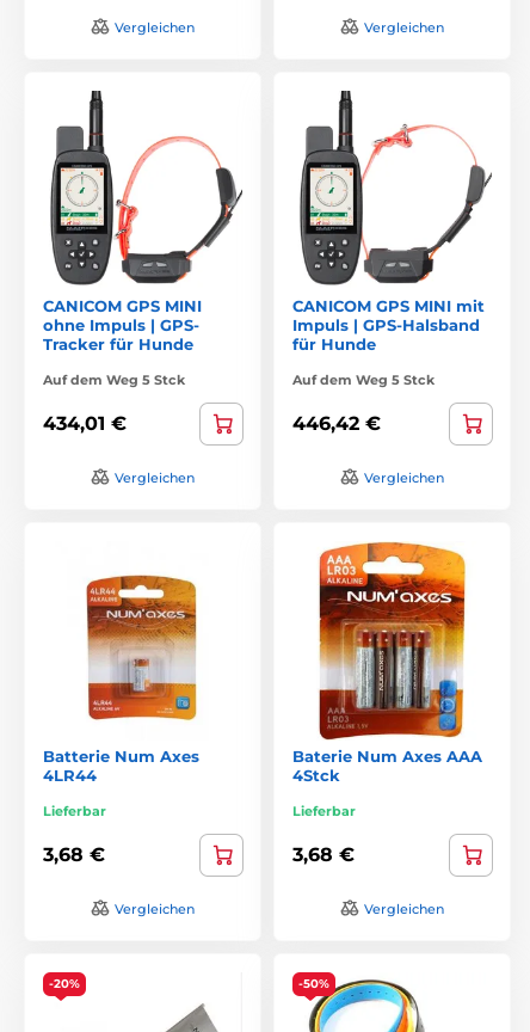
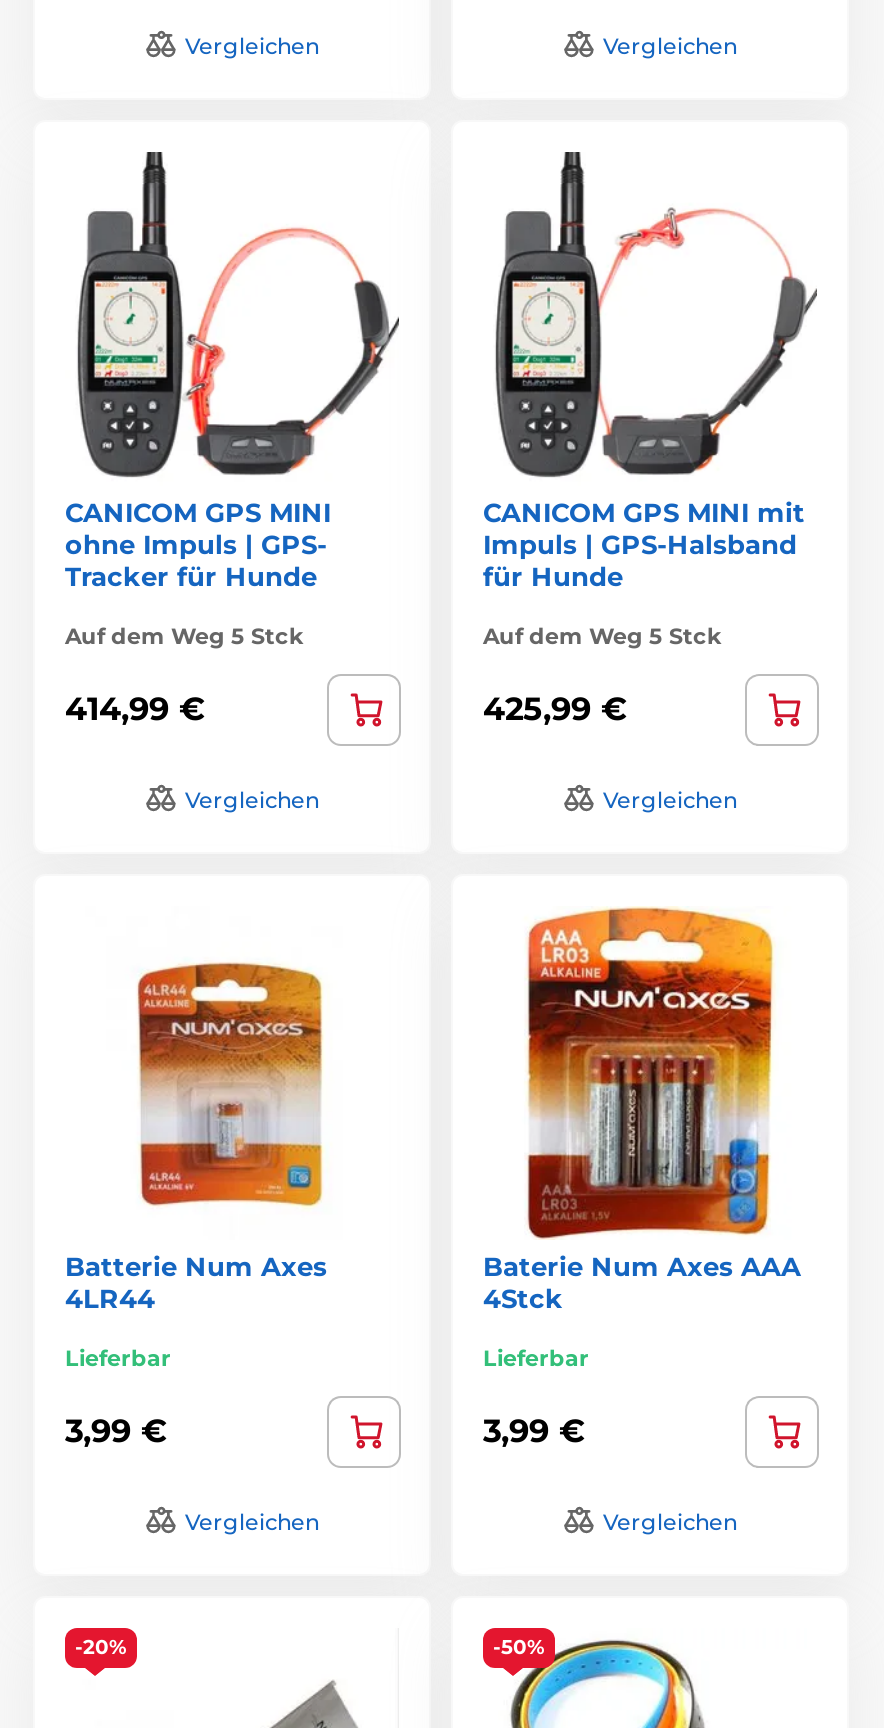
[43,412,127,435] 434,01 € -> [65,690,205,728] 414,99 €
[292,412,381,435] 446,42 € -> [483,690,627,728] 425,99 €
[43,843,105,866] 3,68 € -> [65,1412,167,1450] 3,99 €
[292,843,355,866] 3,68 € -> [483,1412,585,1450] 3,99 €

